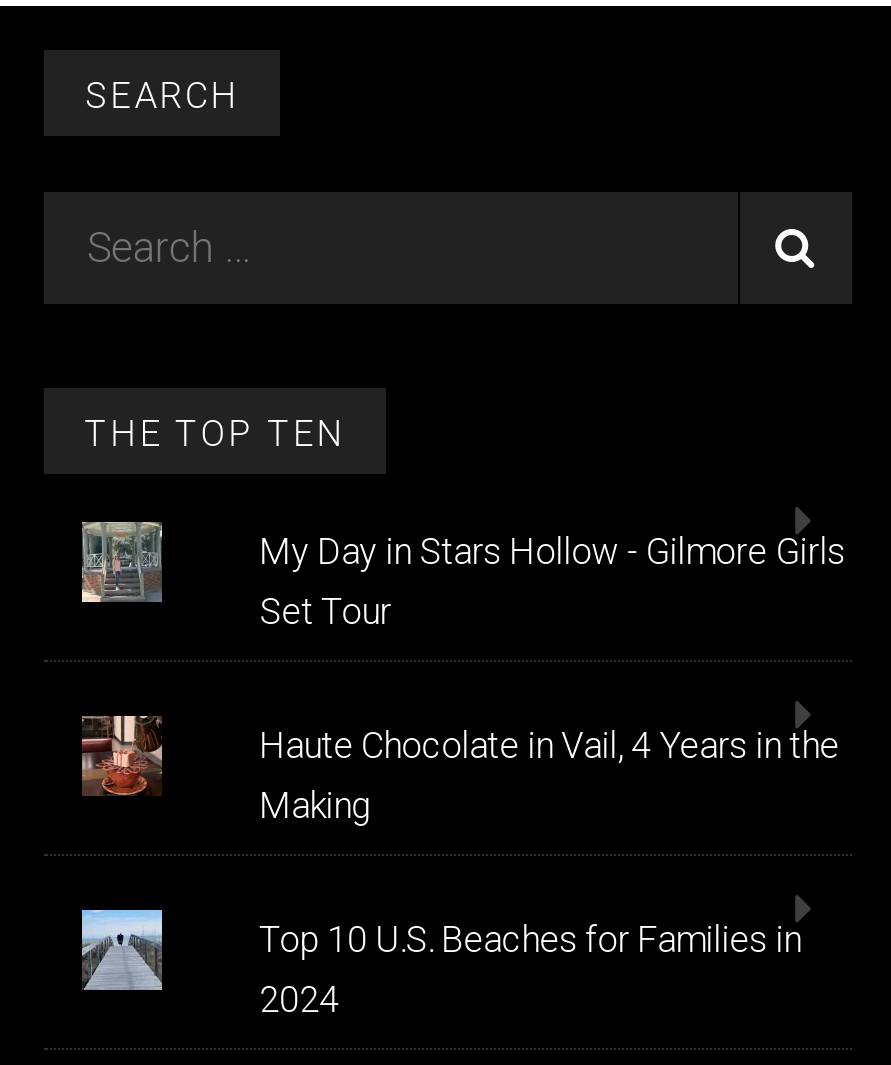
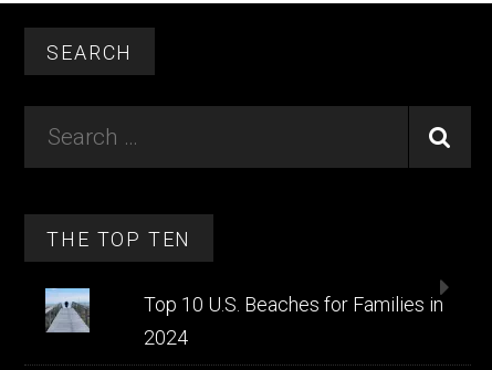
[80,522,162,602] [image] -> none
[259,530,845,826] My Day in Stars Hollow - Gilmore Girls | Set Tour | Haute Chocolate in Vail, 4 Years in the | Making -> none
[80,714,164,796] [image] -> none

